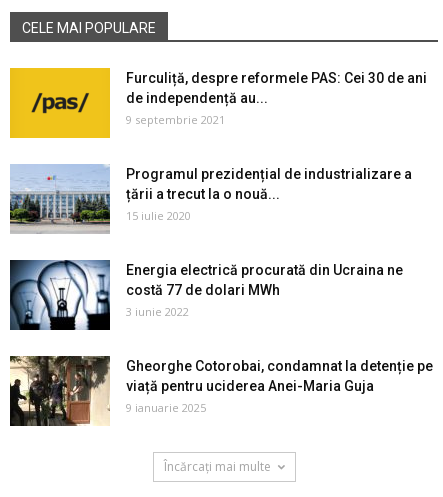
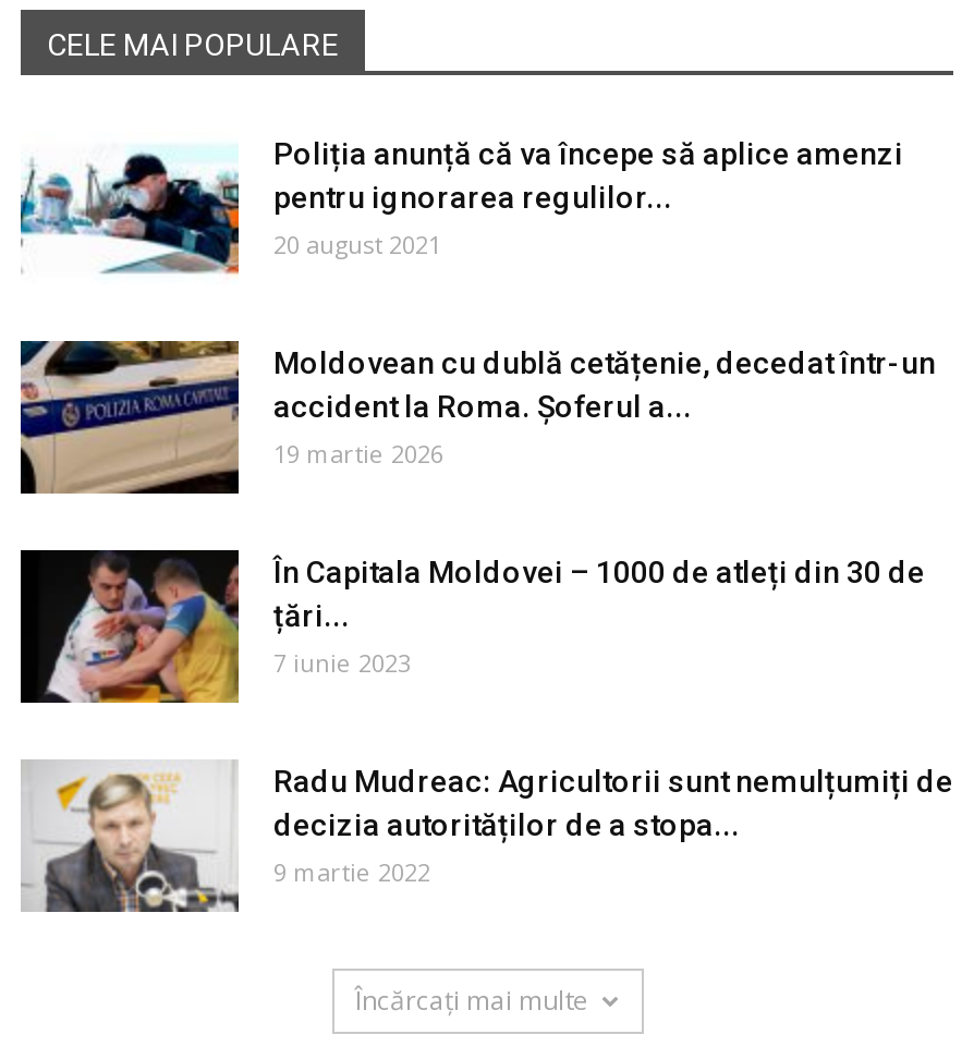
[9,67,427,139] [image] | Furculiță, despre reformele PAS: Cei 30 de ani | de independență au... | 9 septembrie 2021 -> [19,132,903,284] [image] | Poliția anunță că va începe să aplice amenzi | pentru ignorarea regulilor... | 20 august 2021
[9,164,412,234] [image] | Programul prezidențial de industrializare a | țării a trecut la o nouă... | 15 iulie 2020 -> [19,339,936,496] [image] | Moldovean cu dublă cetățenie, decedat într-un | accident la Roma. Șoferul a... | 19 martie 2026
[9,259,403,331] [image] | Energia electrică procurată din Ucraina ne | costă 77 de dolari MWh | 3 iunie 2022 -> [21,548,925,705] [image] | În Capitala Moldovei – 1000 de atleți din 30 de | țări... | 7 iunie 2023
[9,355,433,427] [image] | Gheorghe Cotorobai, condamnat la detenție pe | viață pentru uciderea Anei-Maria Guja | 9 ianuarie 2025 -> [21,759,953,914] [image] | Radu Mudreac: Agricultorii sunt nemulțumiți de | decizia autorităților de a stopa... | 9 martie 2022

